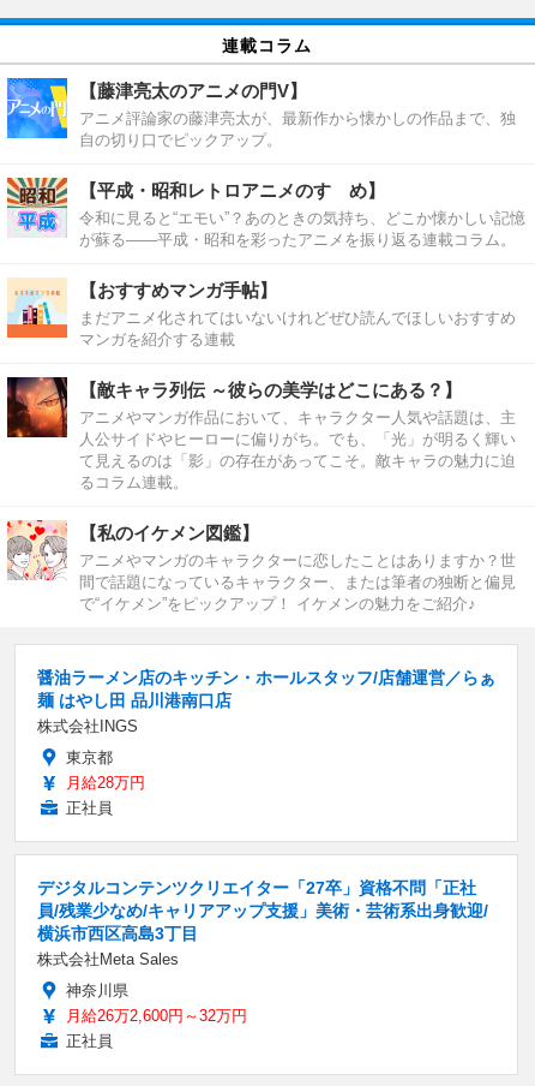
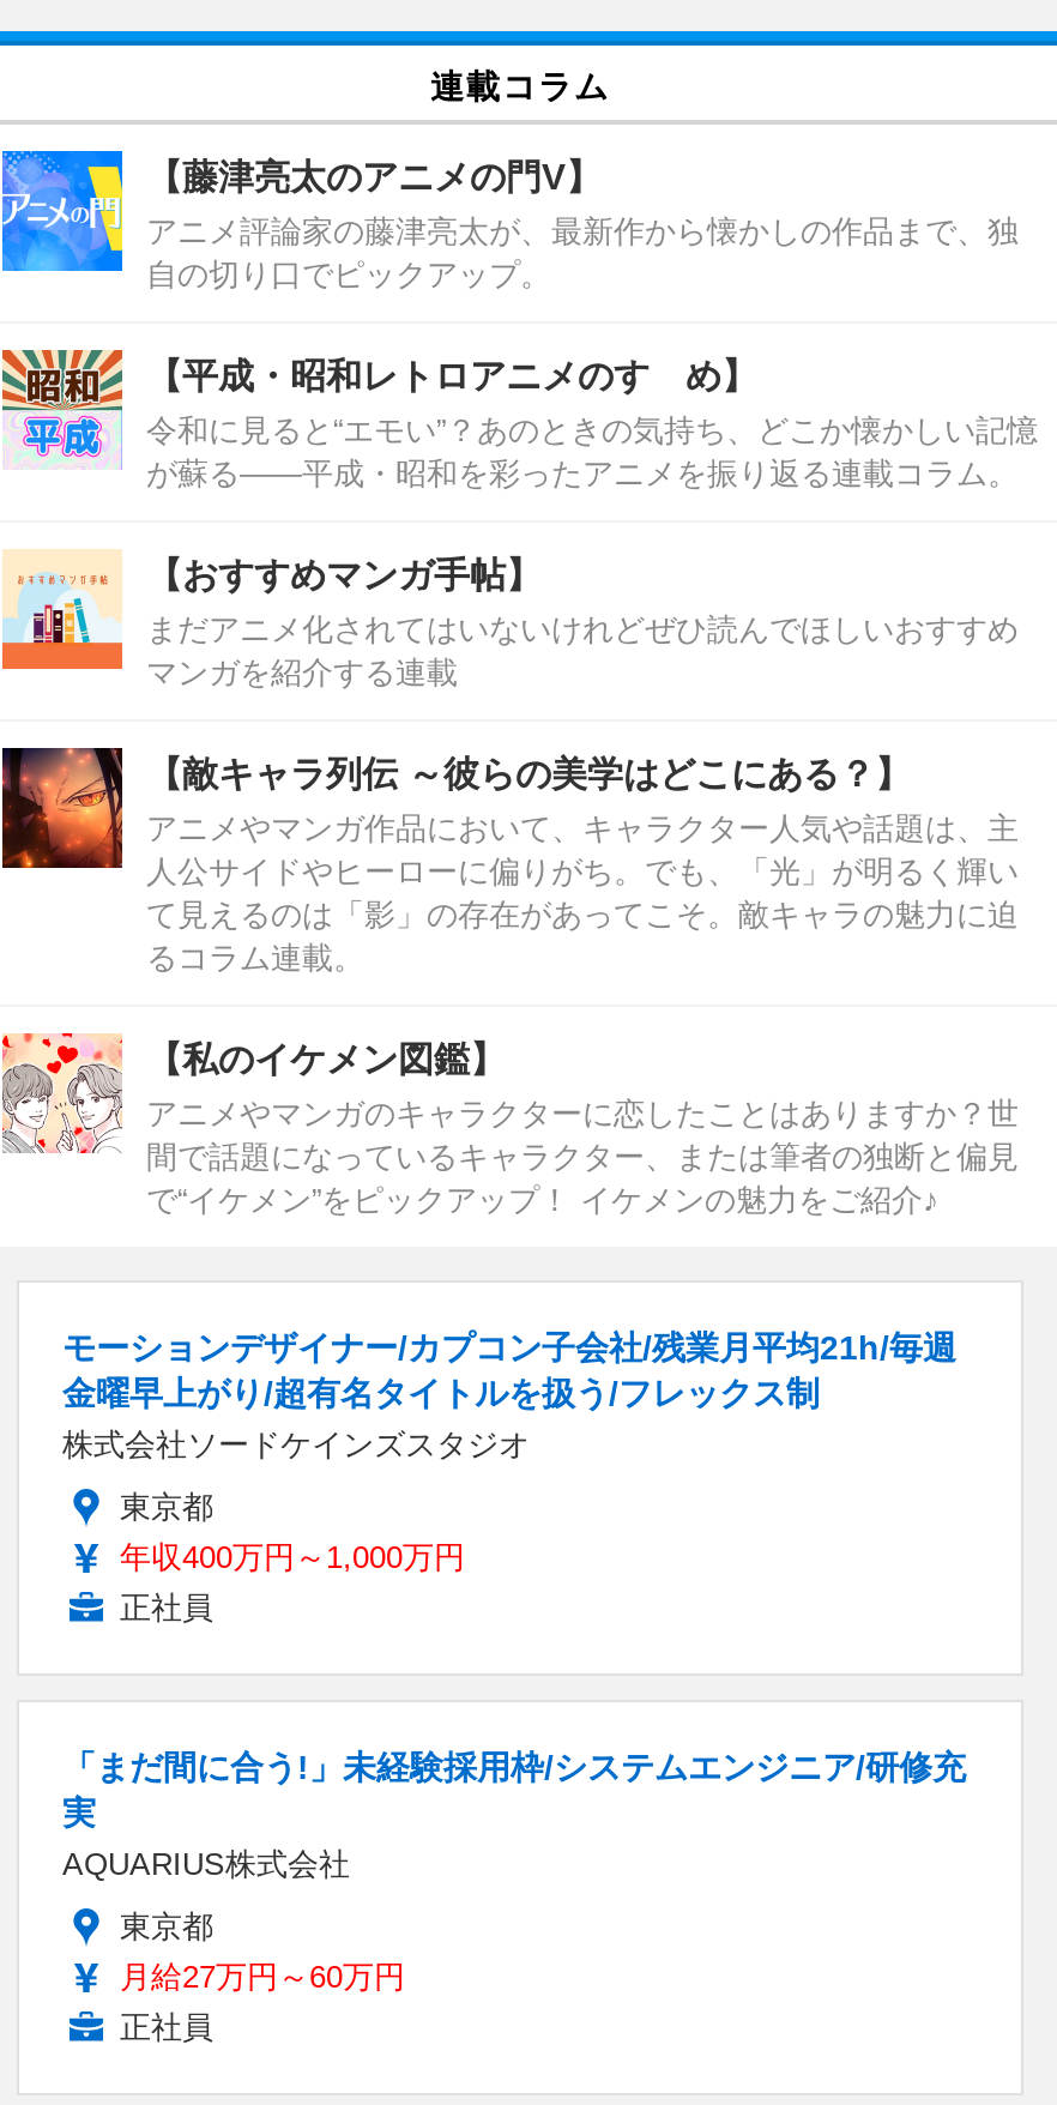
[37,668,495,735] 醤油ラーメン店のキッチン・ホールスタッフ/店舗運営／らぁ | 麺 はやし田 品川港南口店 | 株式会社INGS -> [62,1327,956,1462] モーションデザイナー/カプコン子会社/残業月平均21h/毎週 | 金曜早上がり/超有名タイトルを扱う/フレックス制 | 株式会社ソードケインズスタジオ
[66,773,145,791] 月給28万円 -> [120,1538,465,1574] 年収400万円～1,000万円
[37,878,488,968] デジタルコンテンツクリエイター「27卒」資格不問「正社 | 員/残業少なめ/キャリアアップ支援」美術・芸術系出身歓迎/ | 横浜市西区高島3丁目 | 株式会社Meta Sales -> [62,1747,966,1881] 「まだ間に合う!」未経験採用枠/システムエンジニア/研修充 | 実 | AQUARIUS株式会社
[66,981,247,1024] 神奈川県 | 月給26万2,600円～32万円 -> [120,1908,405,1994] 東京都 | 月給27万円～60万円

